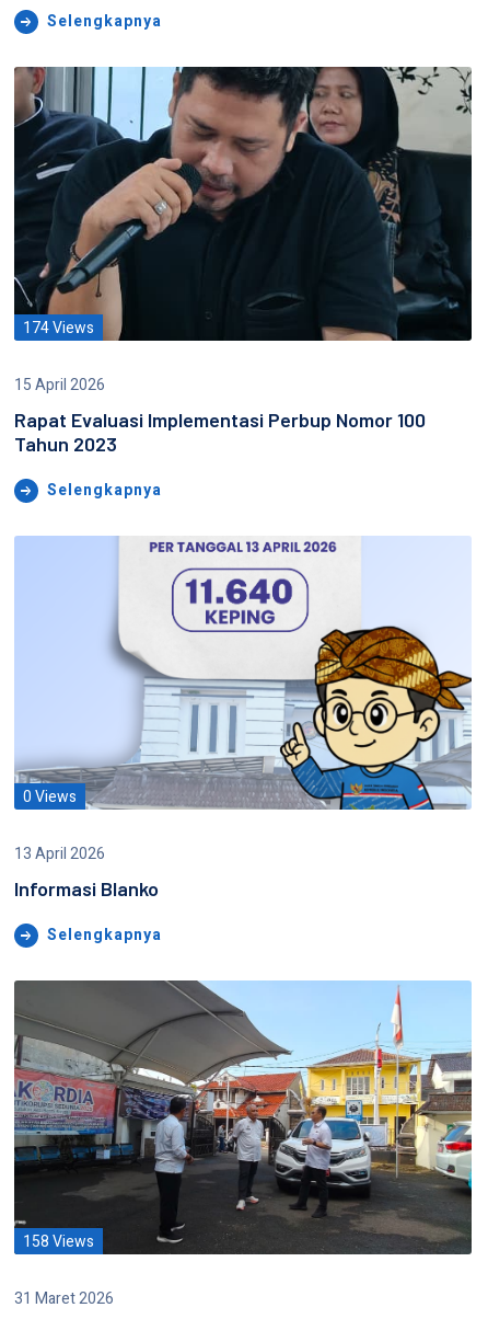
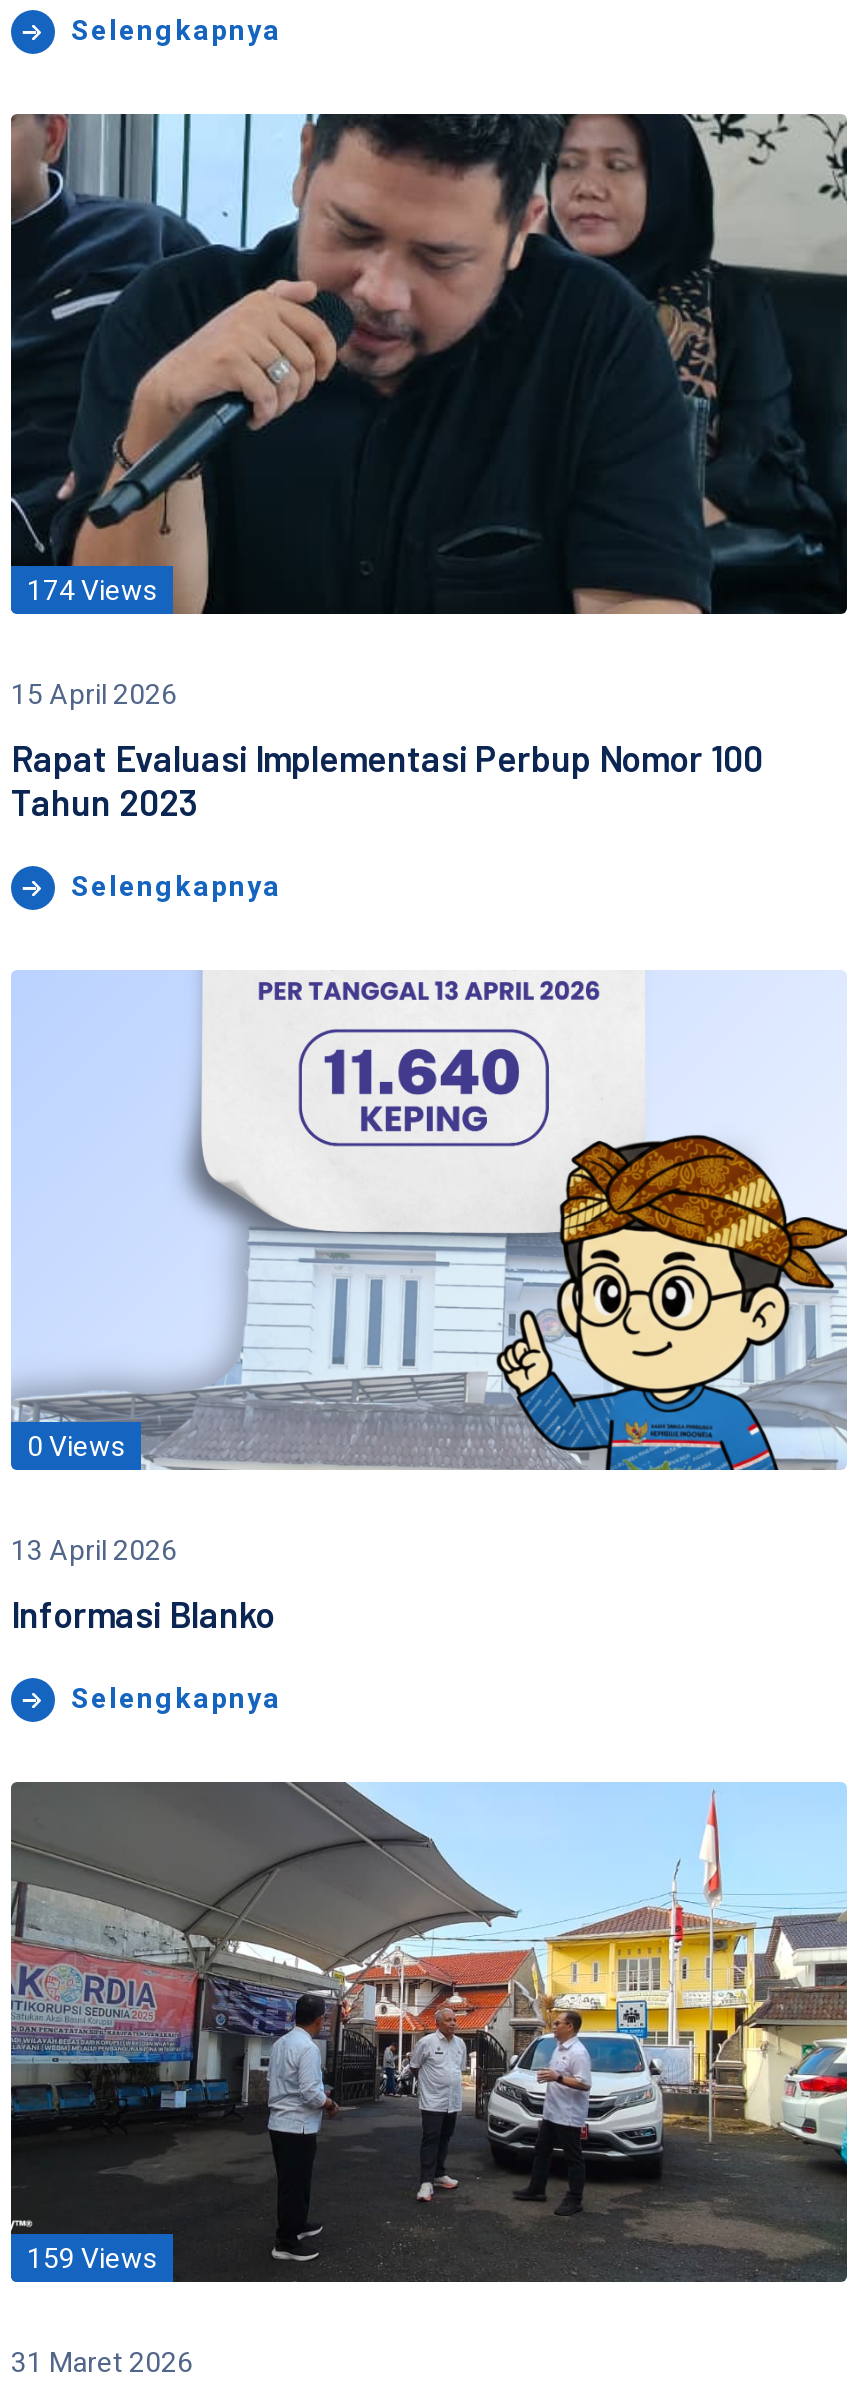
[23,1230,94,1253] 158 Views -> [27,2238,157,2280] 159 Views

